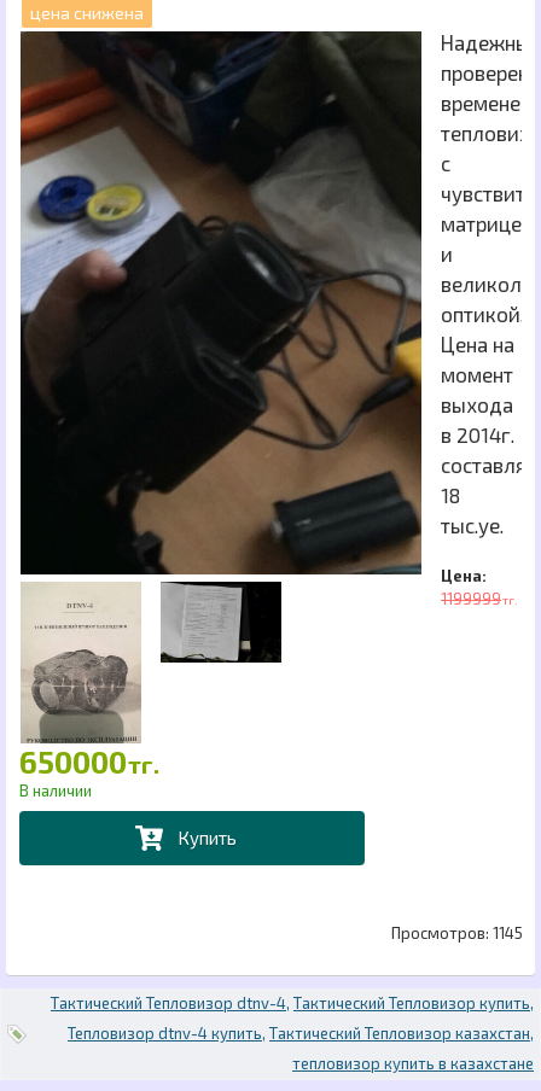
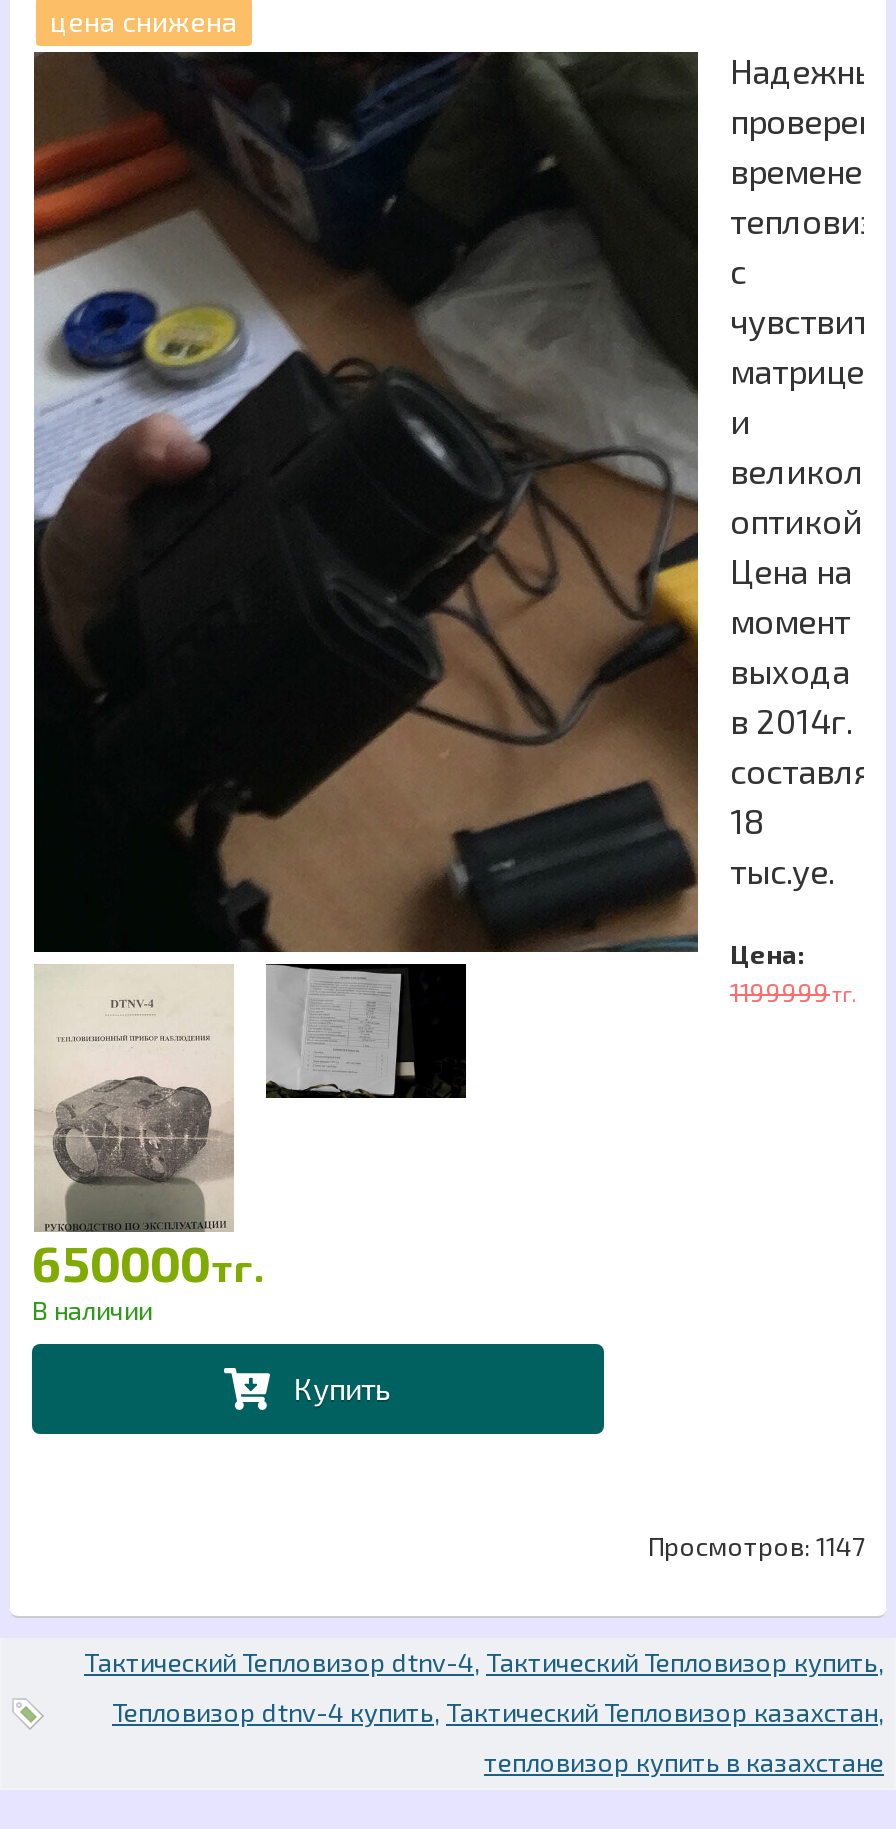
[493,923,523,943] 1145 -> [816,1530,866,1562] 1147

